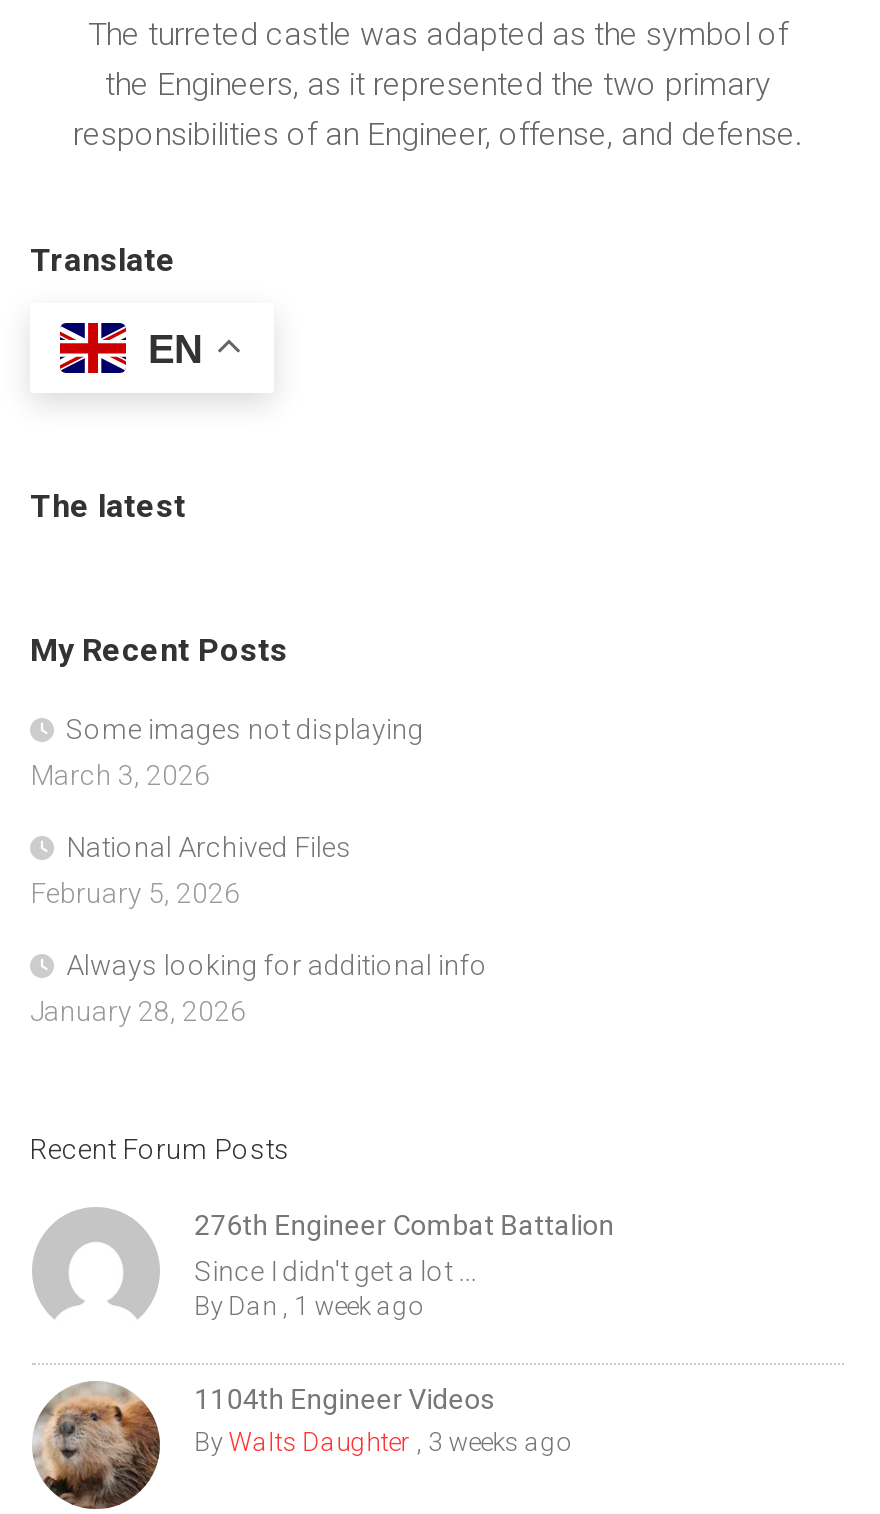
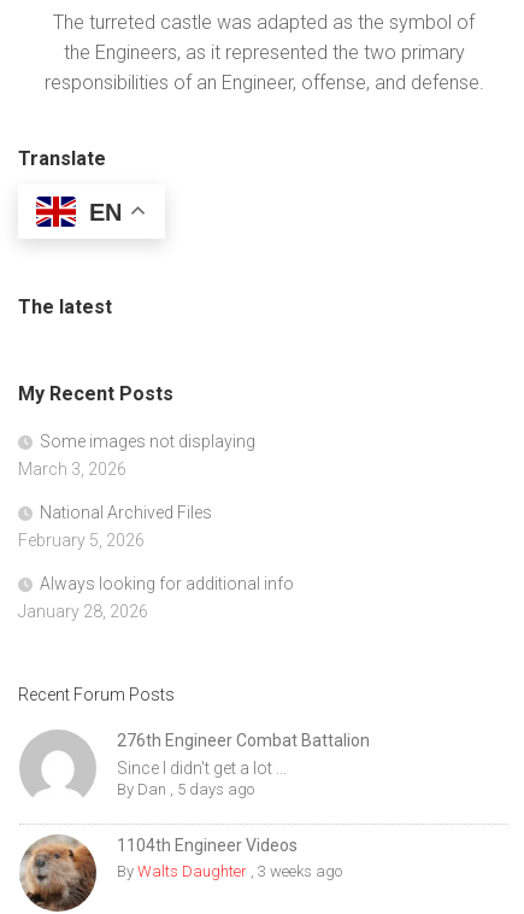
[194,1291,420,1321] By Dan, 1 week ago -> [117,780,254,798] By Dan, 5 days ago

